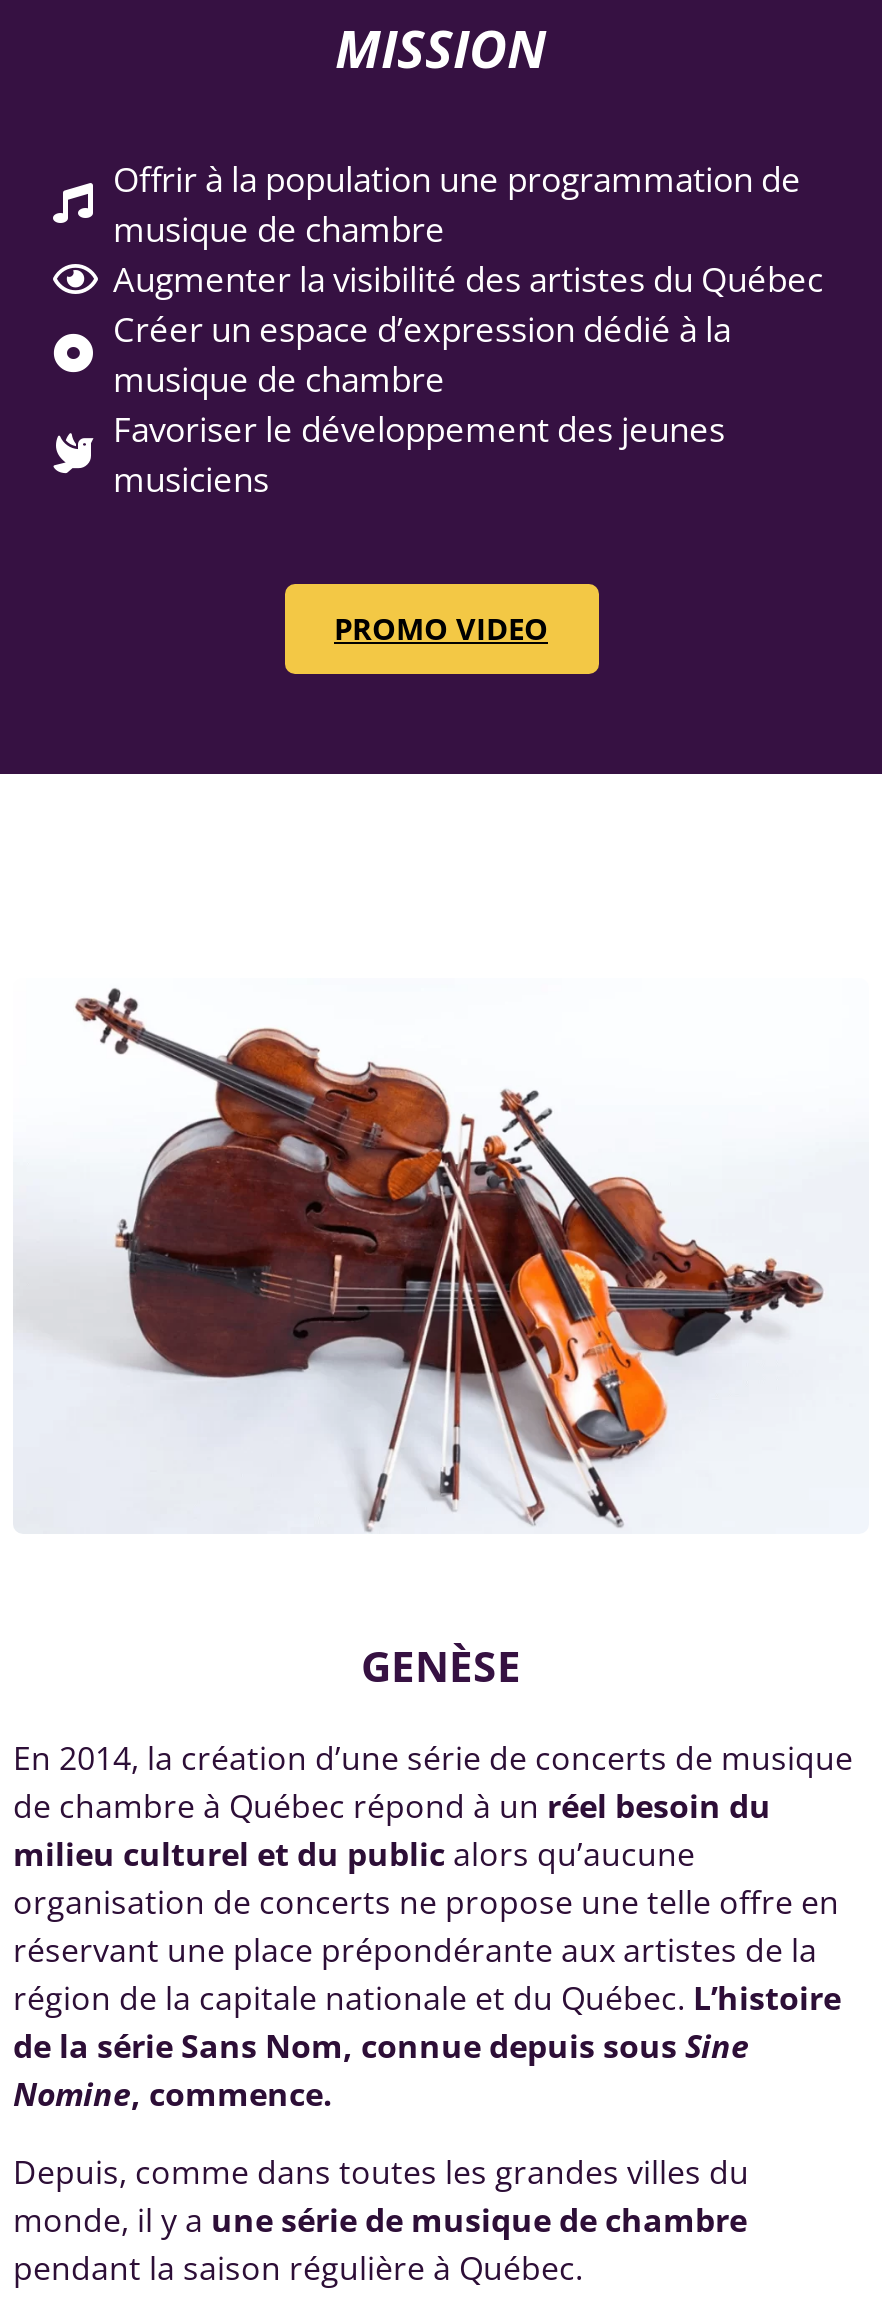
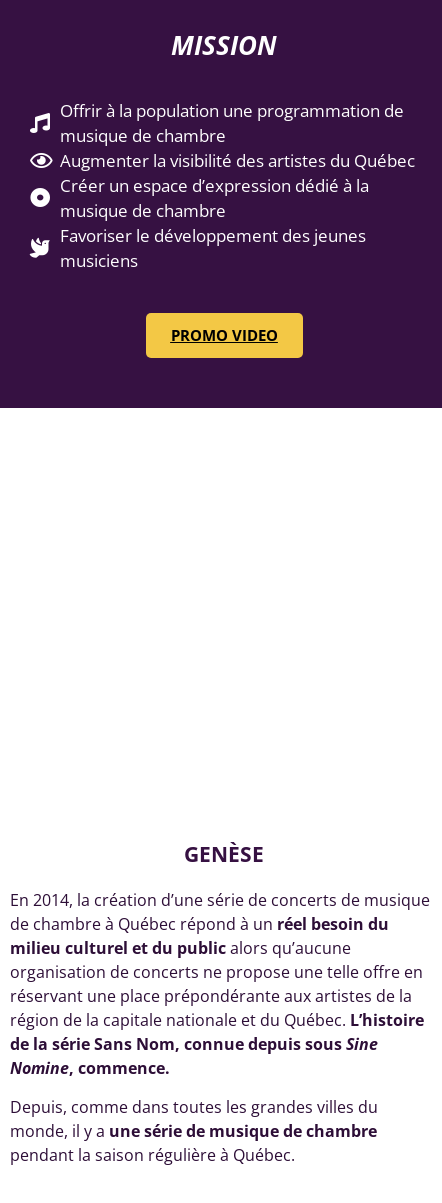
[15,986,825,1534] [image] -> none

